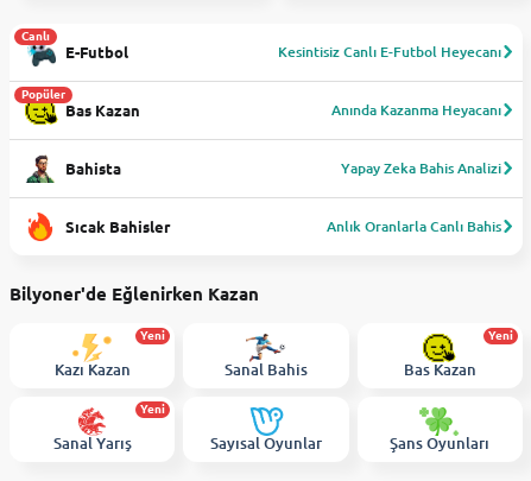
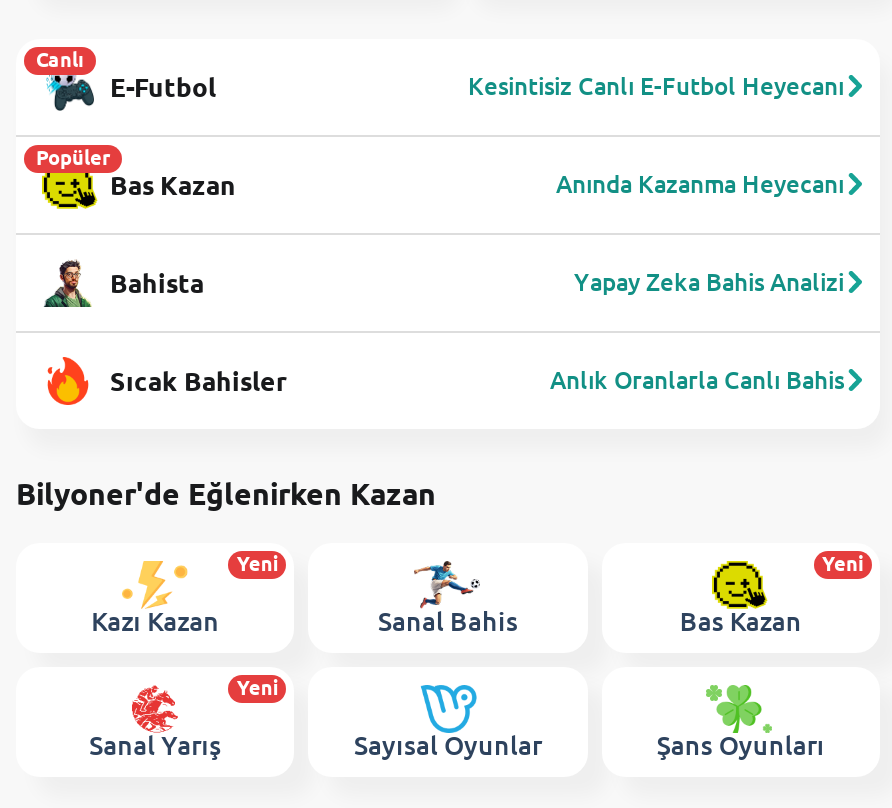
[331,102,501,118] Anında Kazanma Heyacanı -> [556,171,844,197] Anında Kazanma Heyecanı

